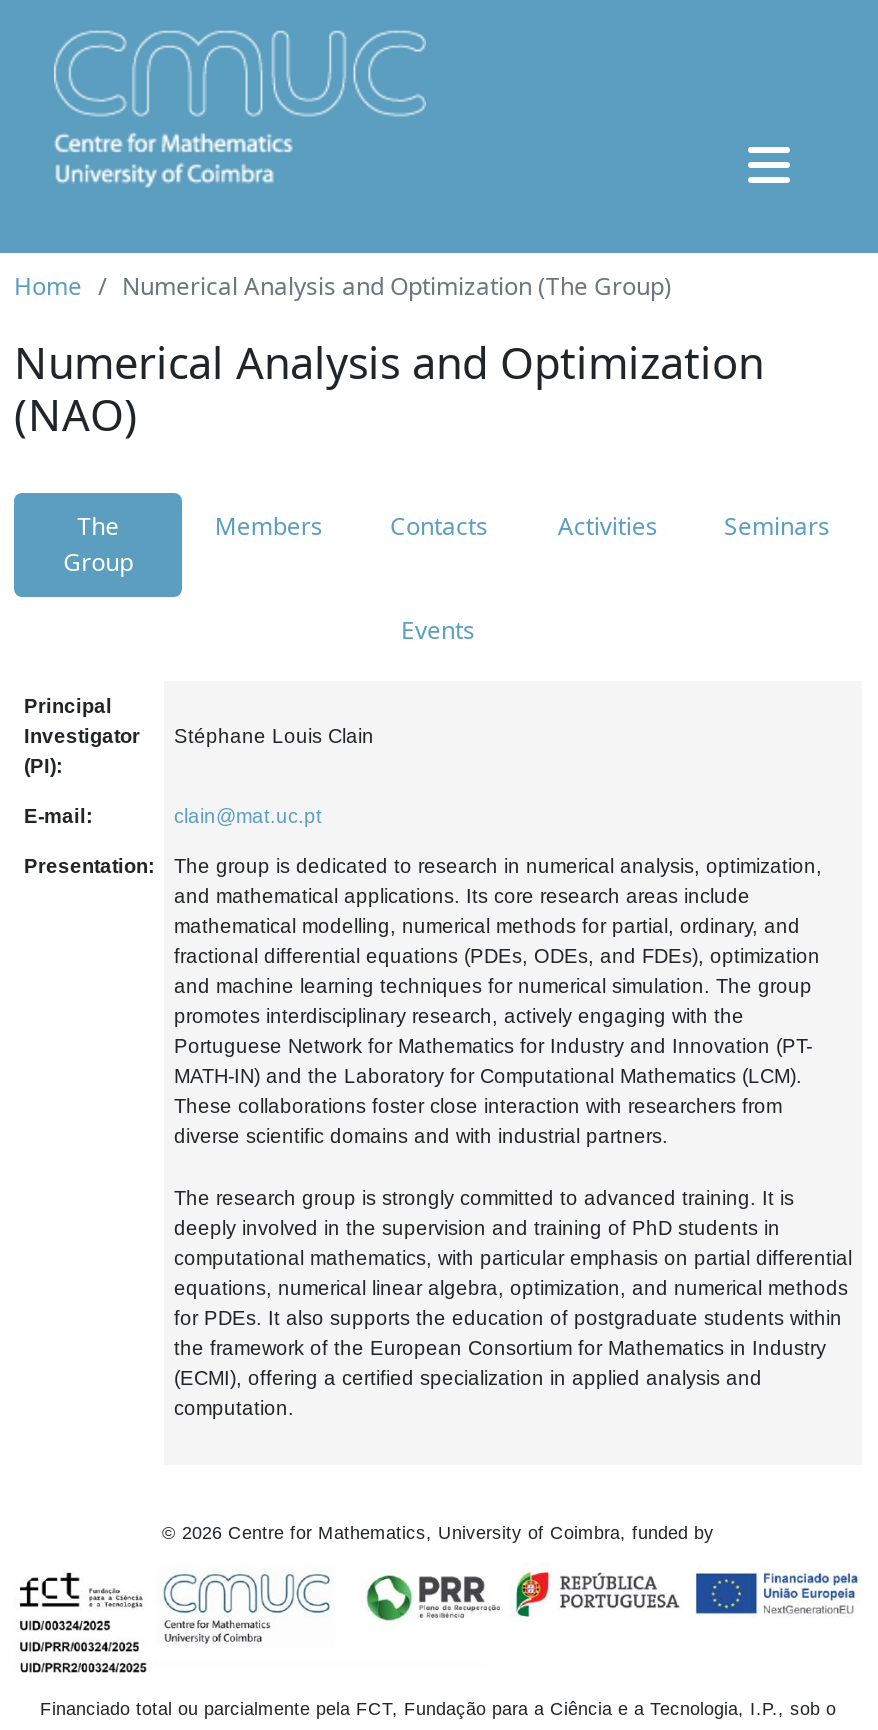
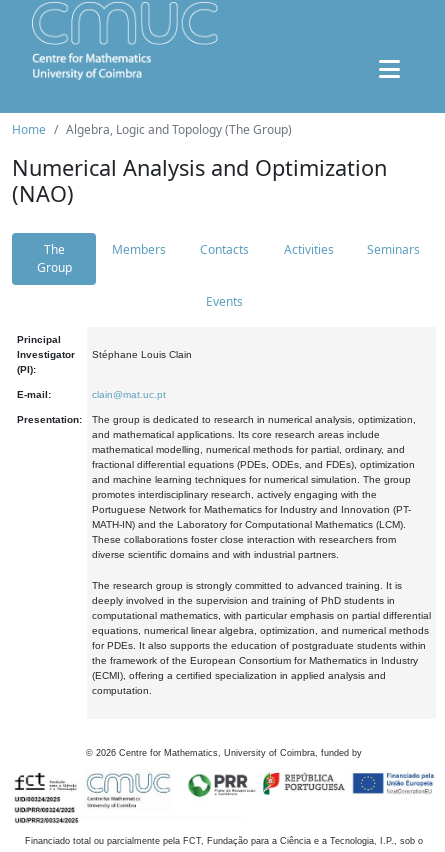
[122,269,672,303] Numerical Analysis and Optimization (The Group) -> [66,121,292,138] Algebra, Logic and Topology (The Group)

